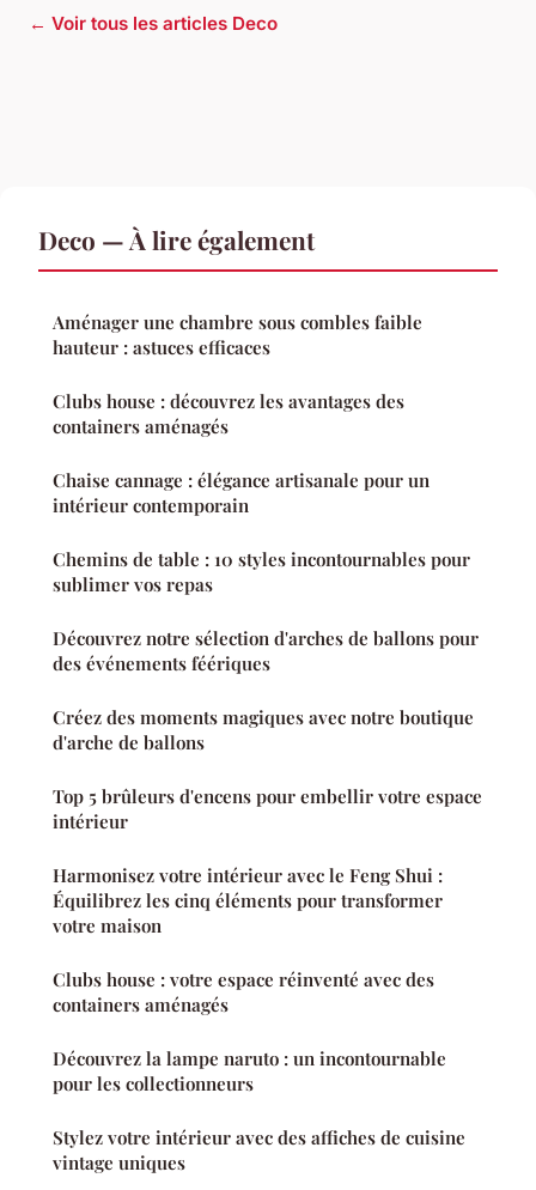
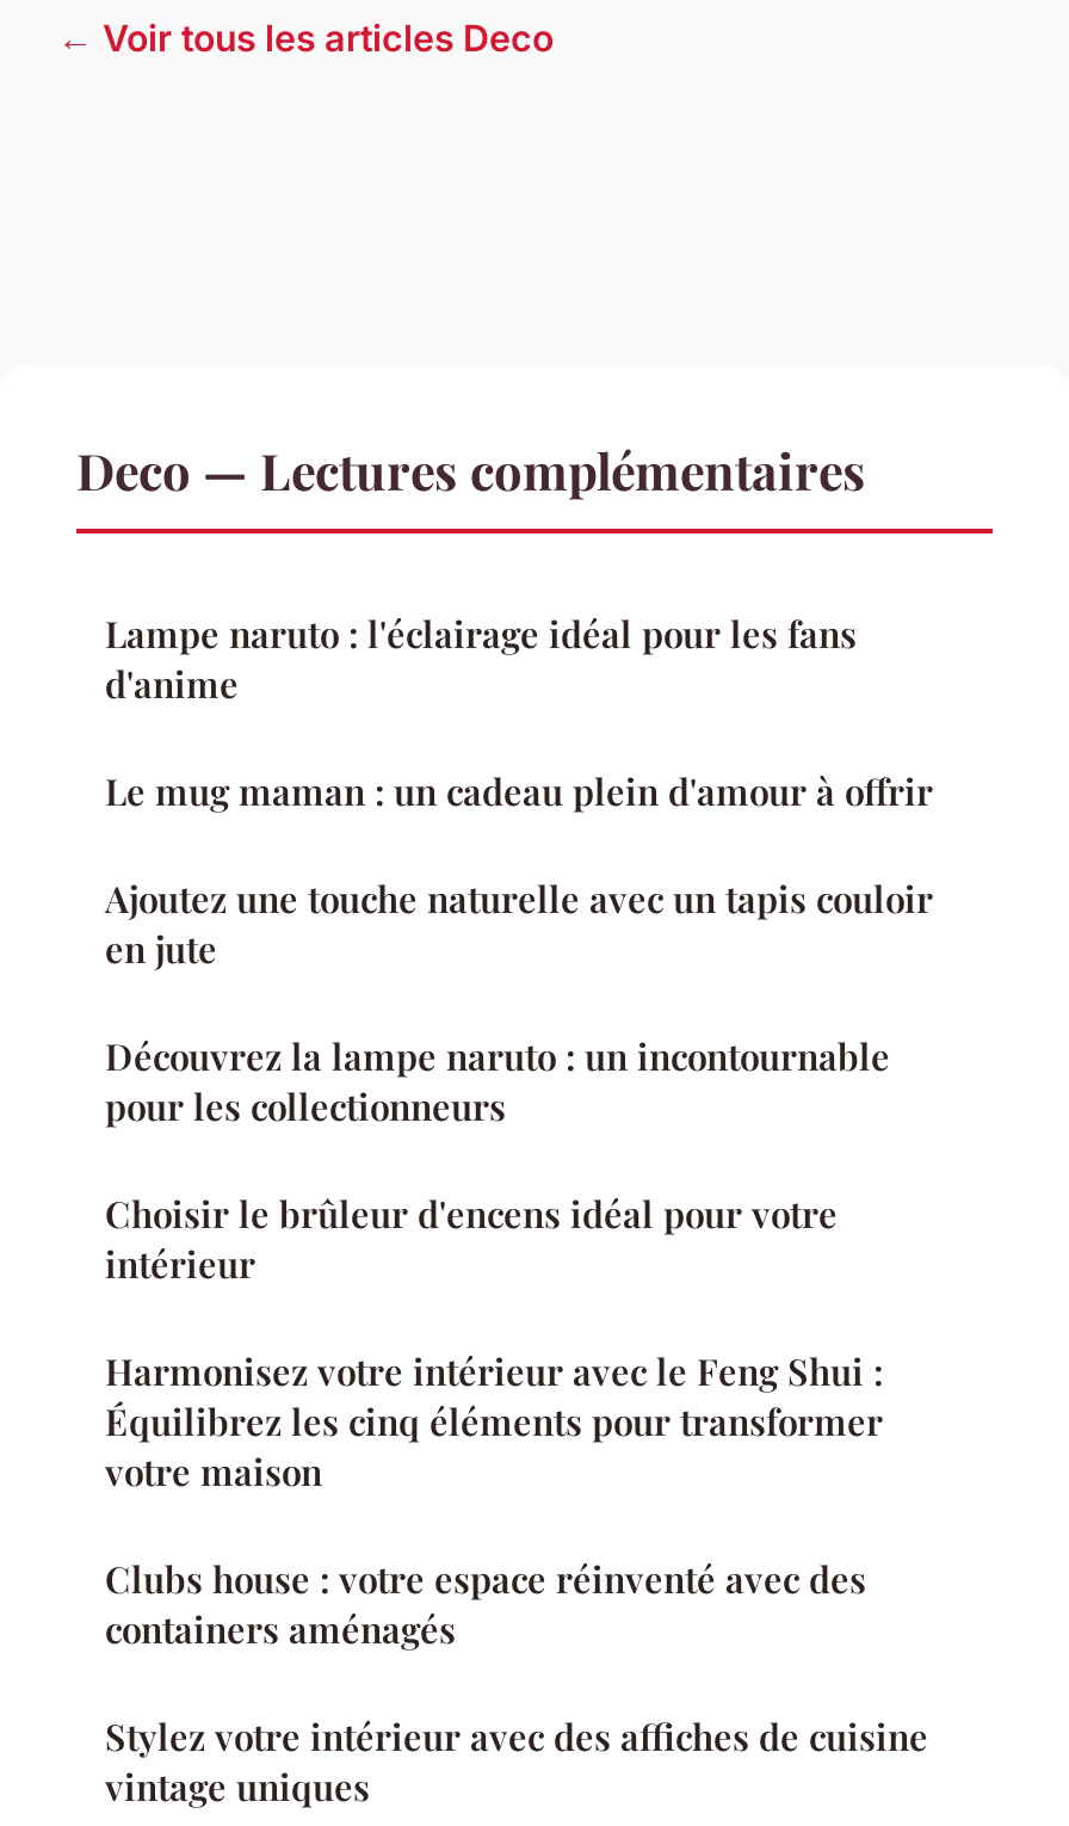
[38,223,482,808] Deco — À lire également | Aménager une chambre sous combles faible | hauteur : astuces efficaces | Clubs house : découvrez les avantages des | containers aménagés | Chaise cannage : élégance artisanale pour un | intérieur contemporain | Chemins de table : 10 styles incontournables pour | sublimer vos repas | Découvrez notre sélection d'arches de ballons pour | des événements féériques | Créez des moments magiques avec notre boutique | d'arche de ballons | Top 5 brûleurs d'encens pour embellir votre espace -> [76,436,933,1238] Deco — Lectures complémentaires | Lampe naruto : l'éclairage idéal pour les fans | d'anime | Le mug maman : un cadeau plein d'amour à offrir | Ajoutez une touche naturelle avec un tapis couloir | en jute | Choisir le brûleur d'encens idéal pour votre
moved [53,1047,446,1096] -> [105,1033,890,1131]: Découvrez la lampe naruto : un incontournable | pour les collectionneurs

